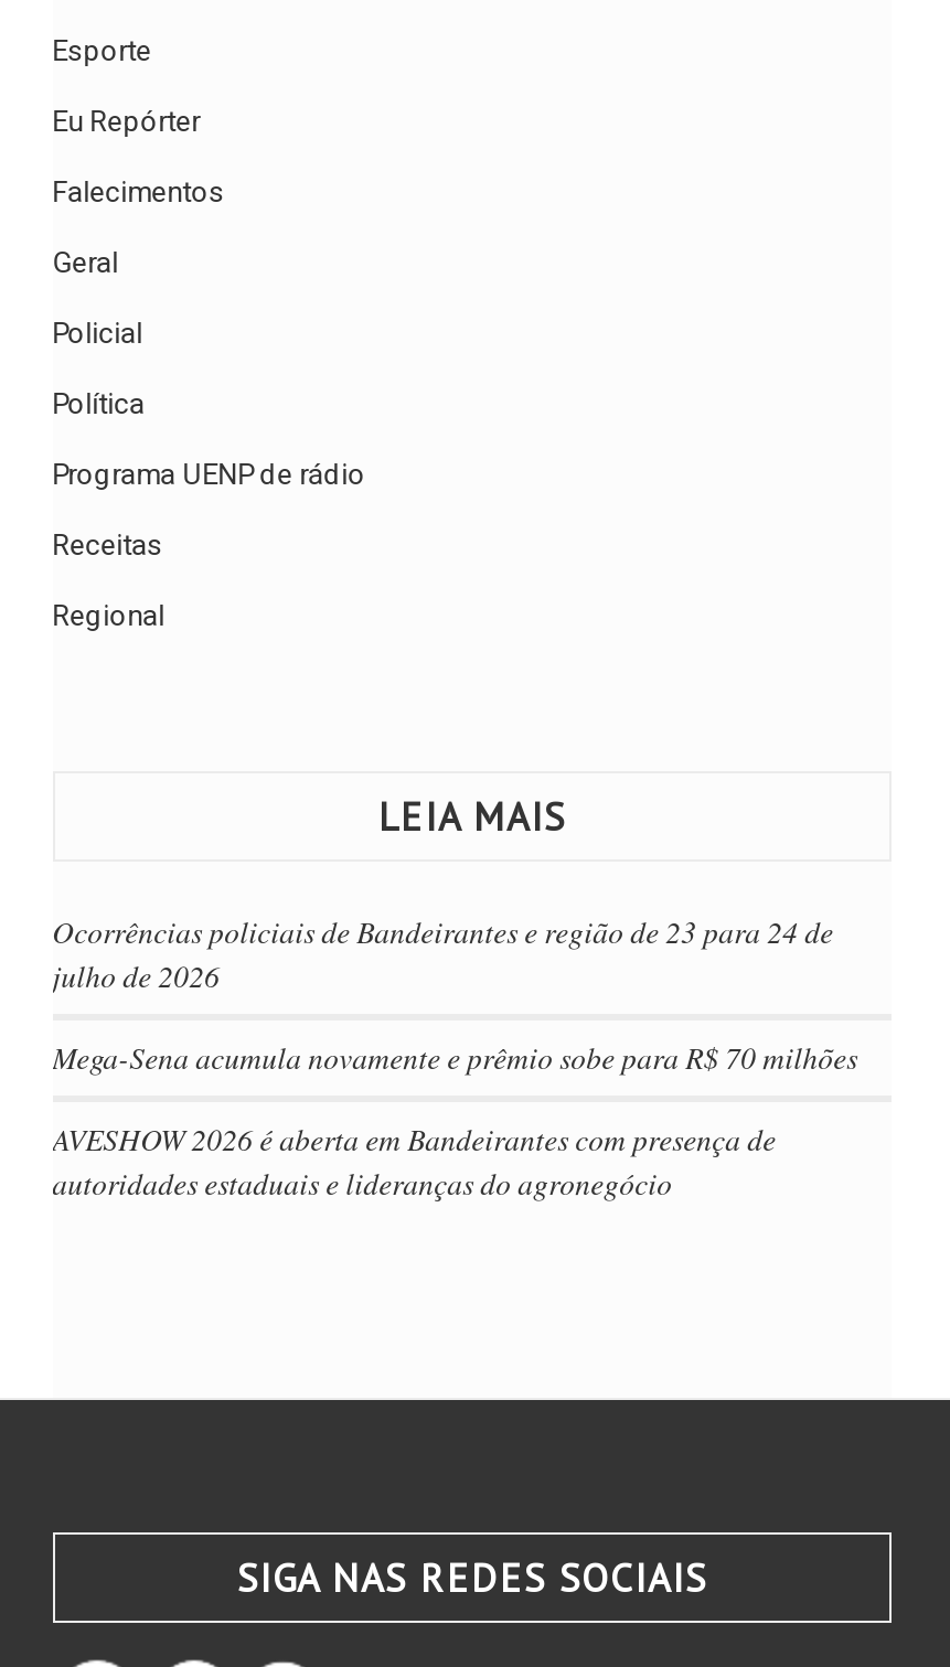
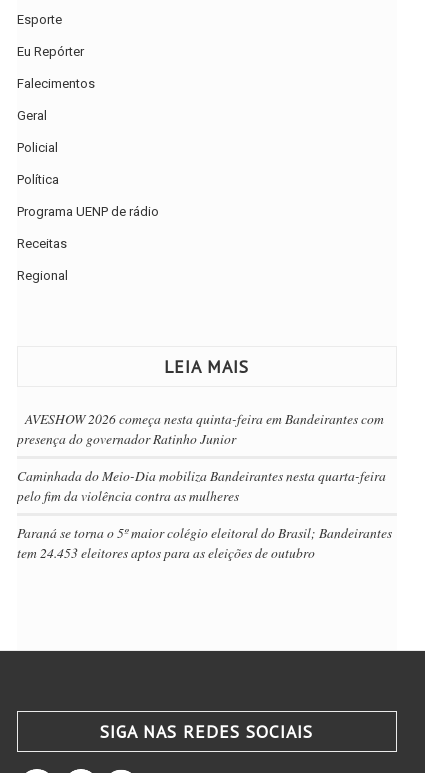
[52,909,833,995] Ocorrências policiais de Bandeirantes e região de 23 para 24 de | julho de 2026 -> [17,409,384,448] AVESHOW 2026 começa nesta quinta-feira em Bandeirantes com | presença do governador Ratinho Junior
[52,1035,858,1077] Mega-Sena acumula novamente e prêmio sobe para R$ 70 milhões -> [17,466,386,505] Caminhada do Meio-Dia mobiliza Bandeirantes nesta quarta-feira | pelo fim da violência contra as mulheres
[52,1116,776,1203] AVESHOW 2026 é aberta em Bandeirantes com presença de | autoridades estaduais e lideranças do agronegócio -> [17,523,392,562] Paraná se torna o 5º maior colégio eleitoral do Brasil; Bandeirantes | tem 24.453 eleitores aptos para as eleições de outubro

